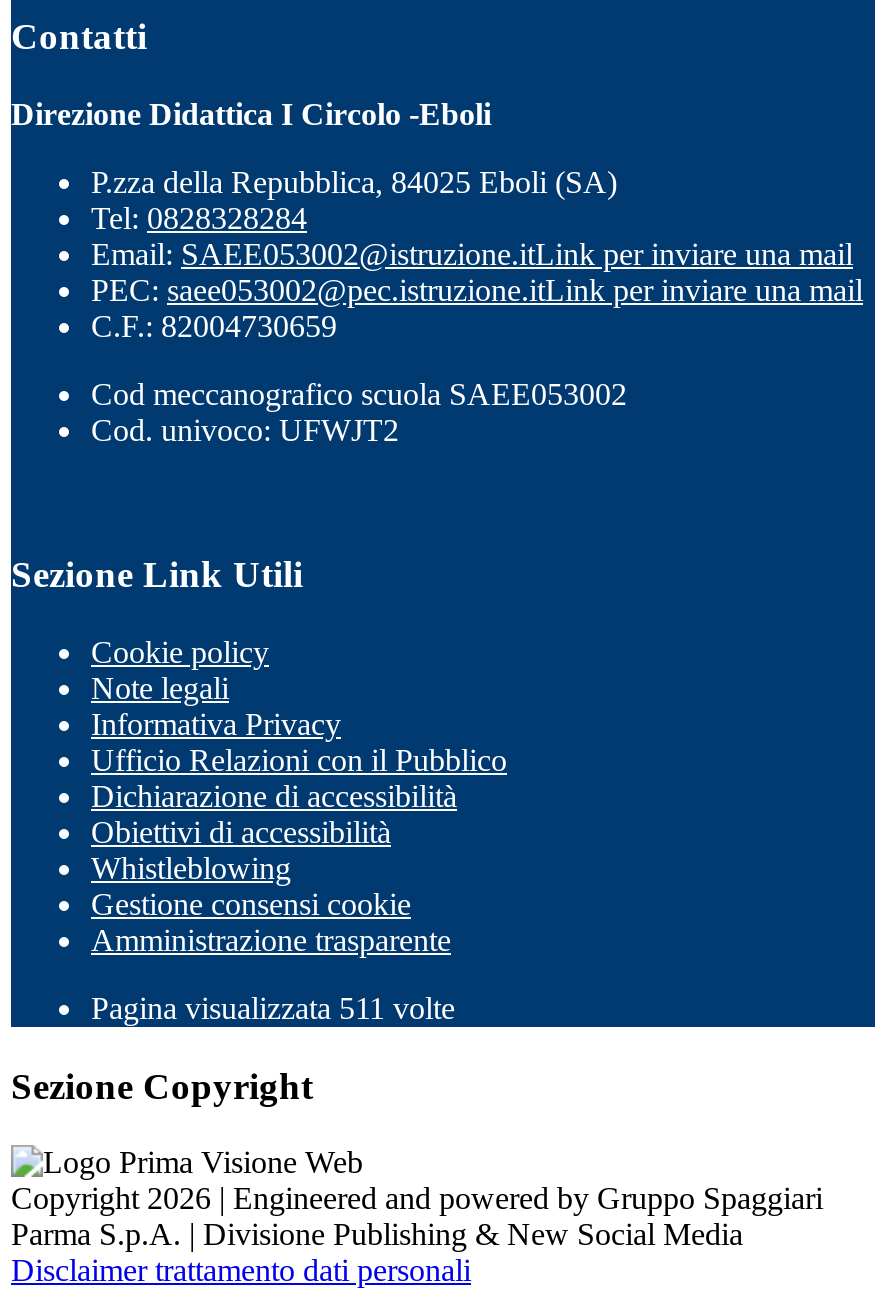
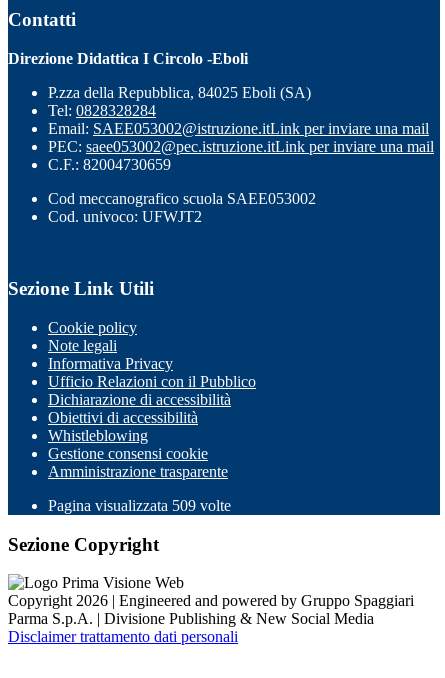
[91,991,455,1025] Pagina visualizzata 511 volte -> [48,497,231,514] Pagina visualizzata 509 volte

